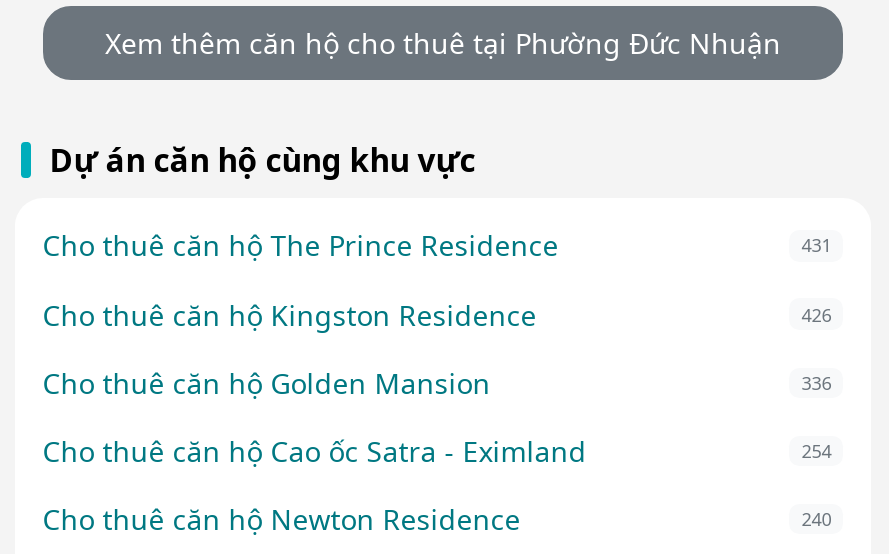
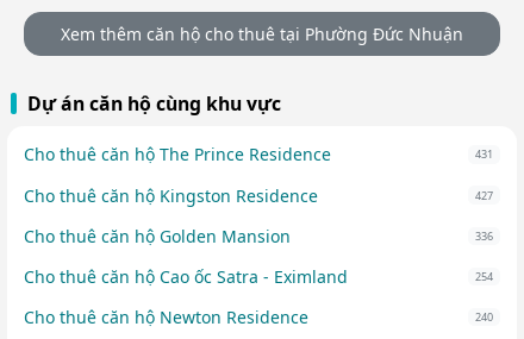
[802,301,832,327] 426 -> [476,187,493,203] 427

